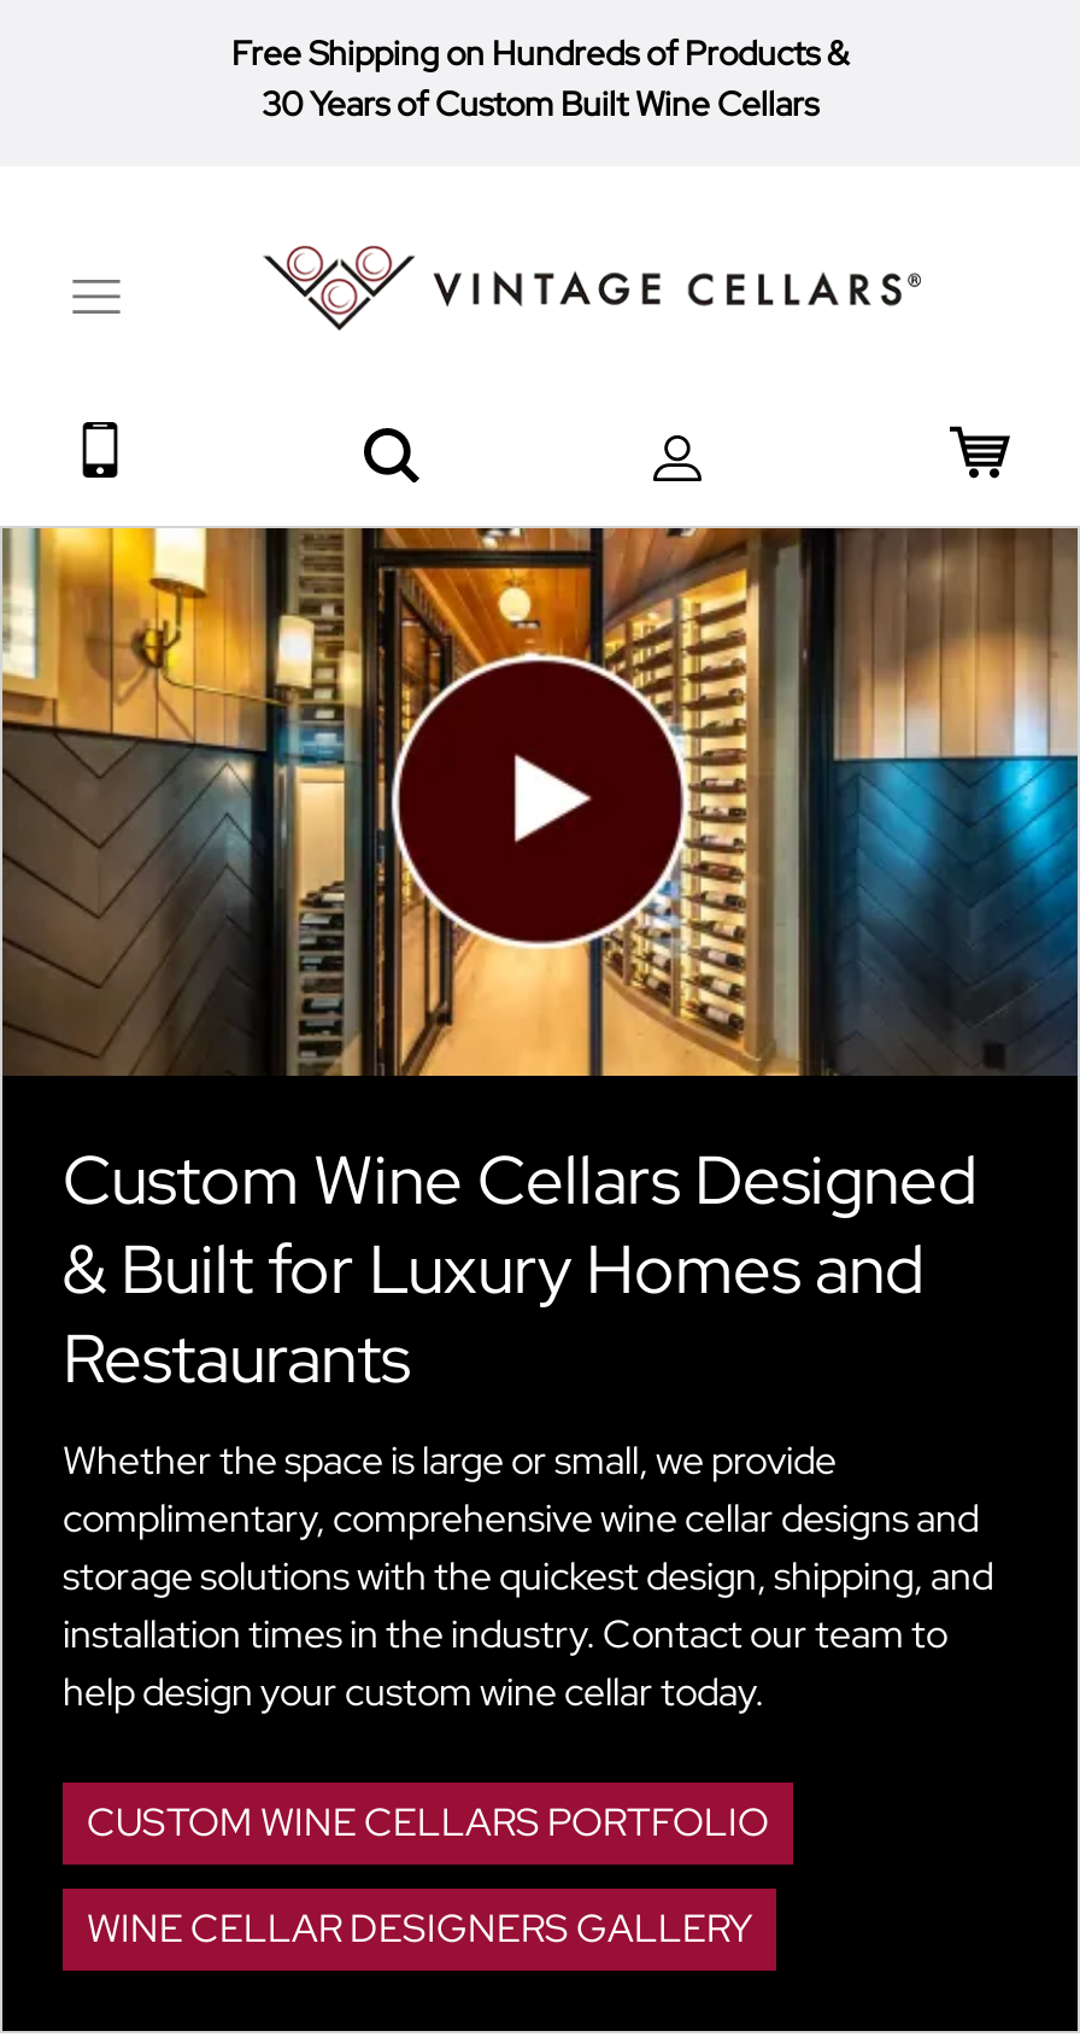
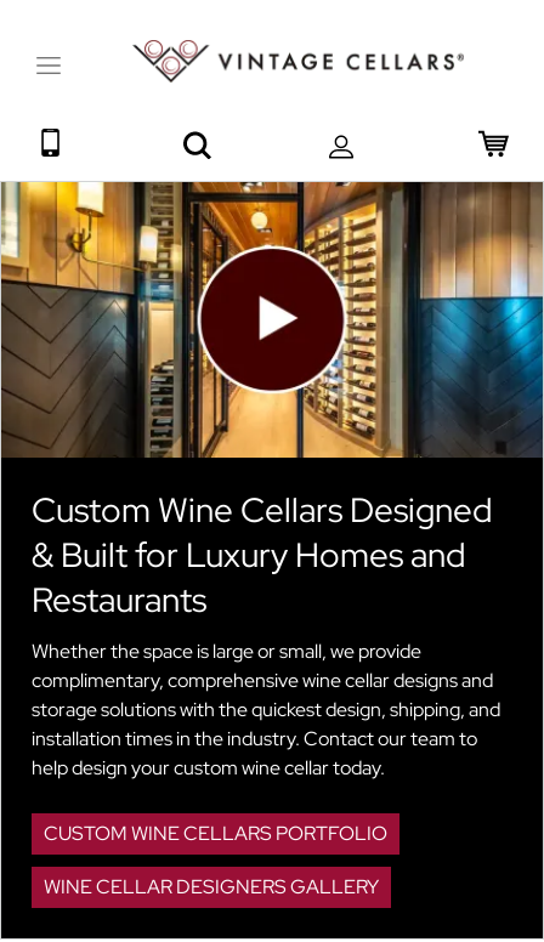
[231,31,849,125] Free Shipping on Hundreds of Products& | 30 Years of Custom Built Wine Cellars -> none

